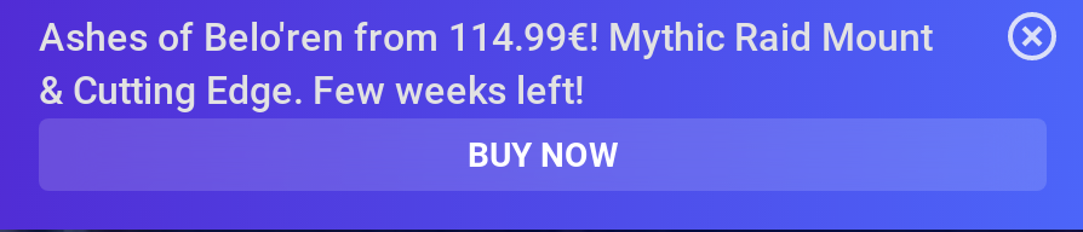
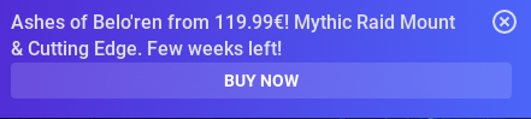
[39,14,933,60] Ashes of Belo'ren from 114.99€! Mythic Raid Mount -> [11,11,455,34] Ashes of Belo'ren from 119.99€! Mythic Raid Mount

